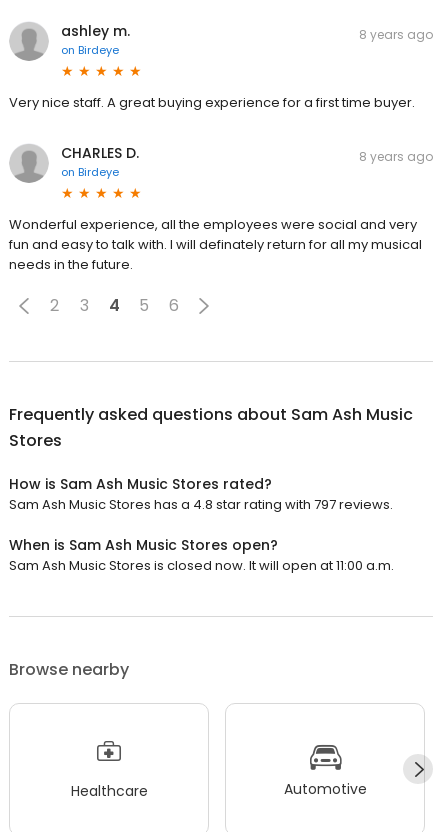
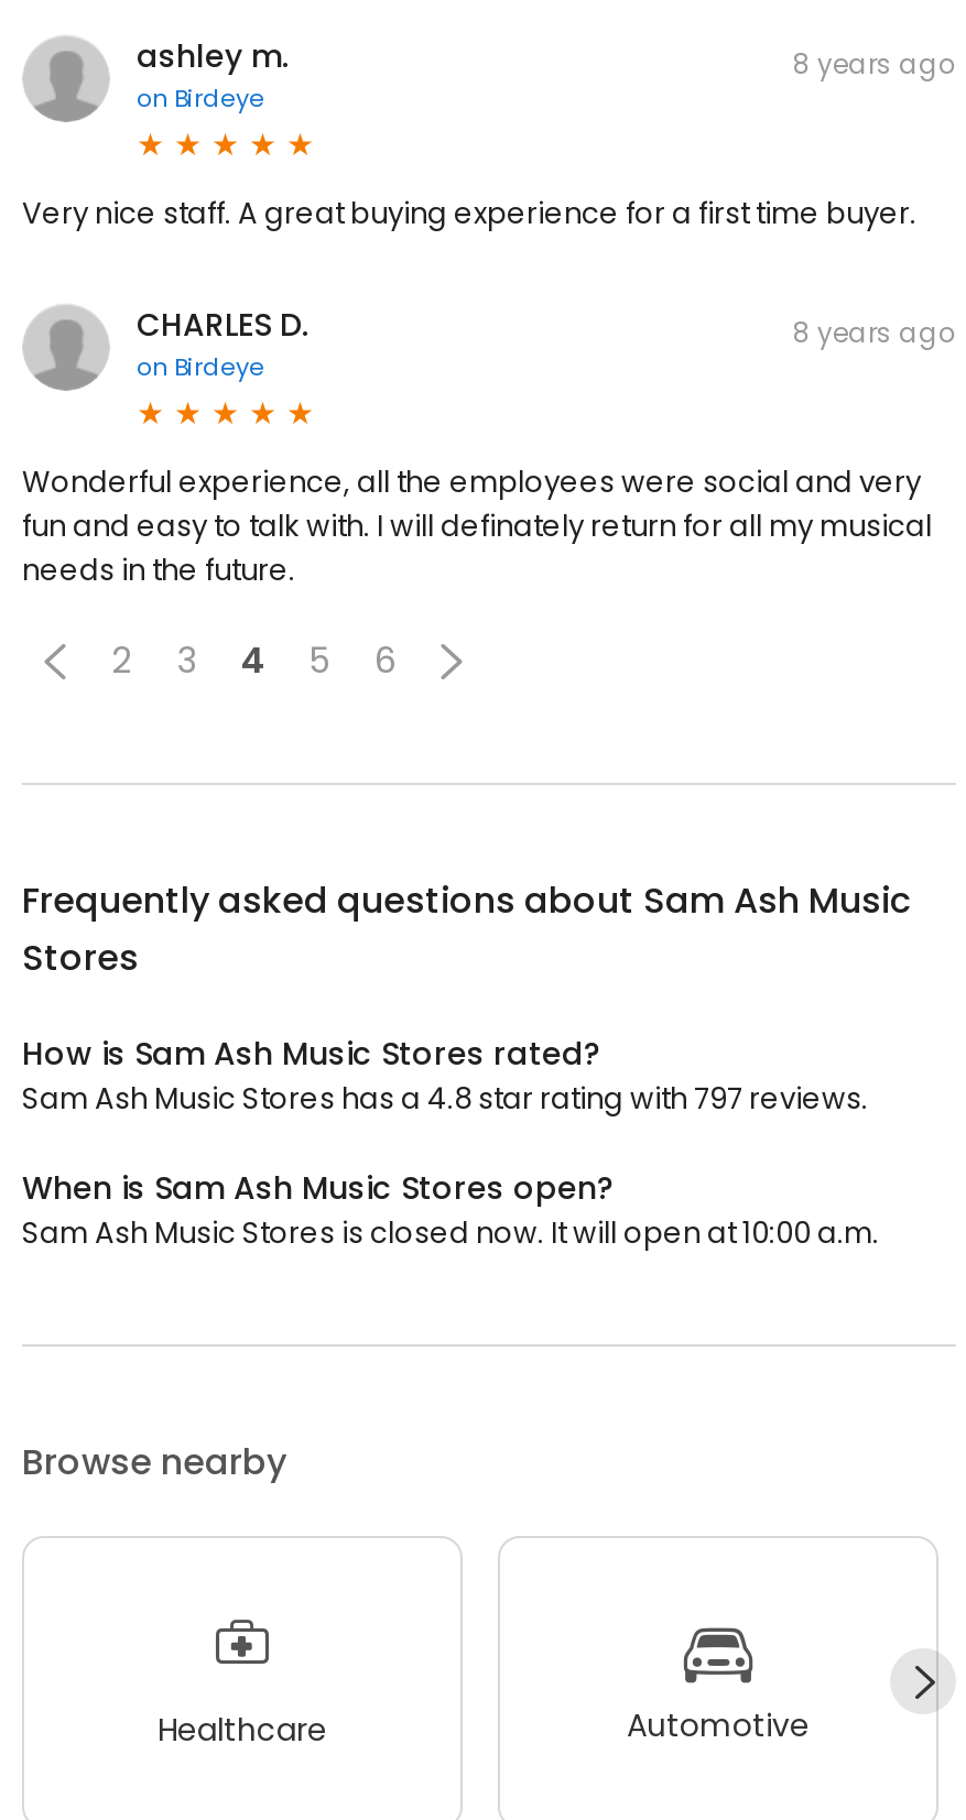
[9,556,394,575] Sam Ash Music Stores is closed now. It will open at 11:00 a.m. -> [22,1212,879,1254] Sam Ash Music Stores is closed now. It will open at 10:00 a.m.

